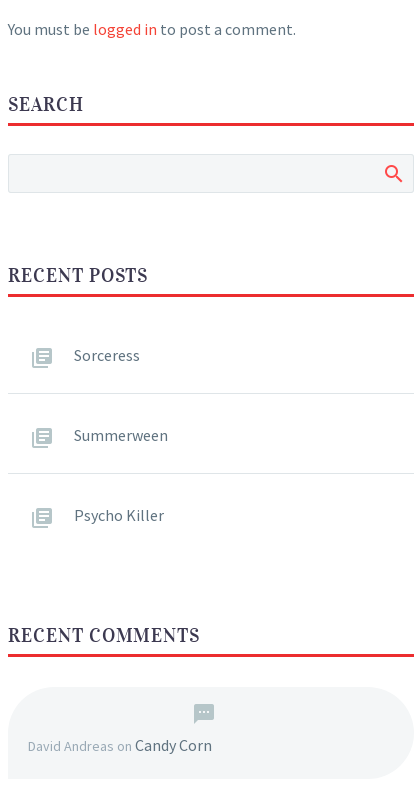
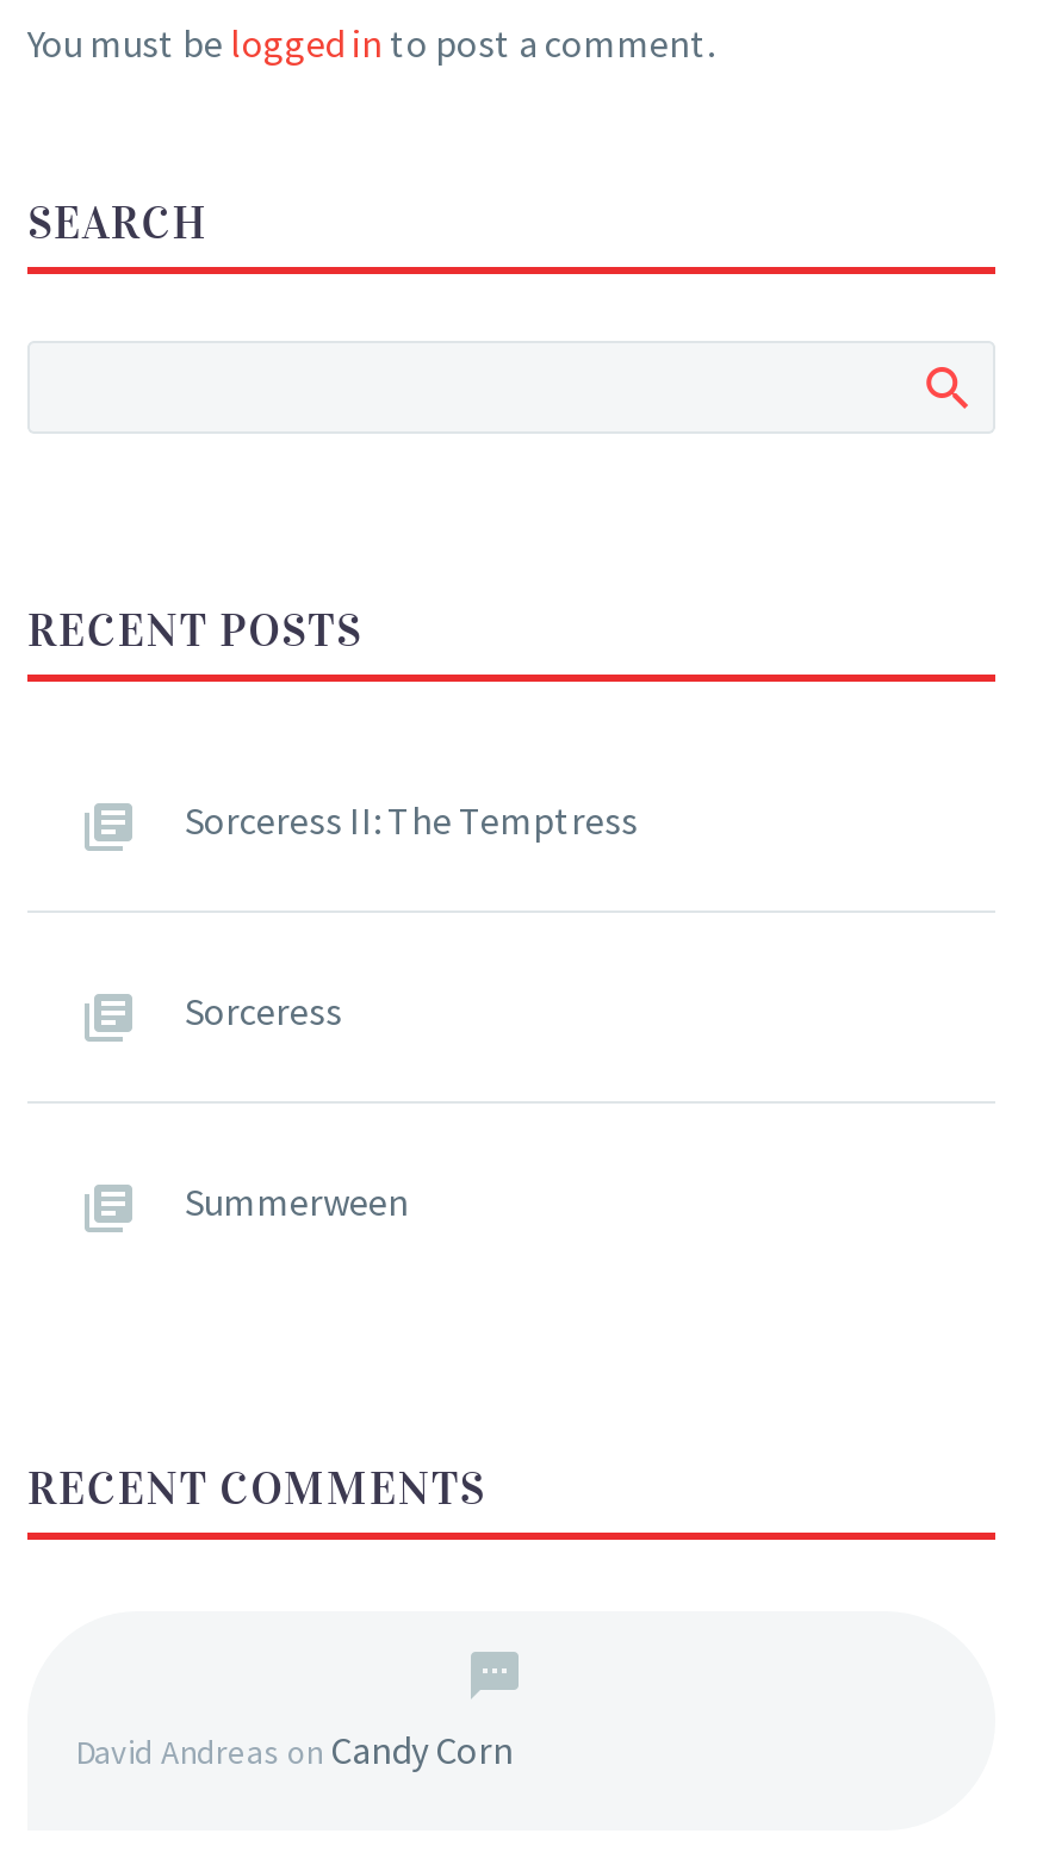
none -> [185,795,638,843] Sorceress II: The Temptress
moved [74,344,168,444] -> [185,986,409,1224]: Sorceress | Summerween
[74,504,164,524] Psycho Killer -> none

